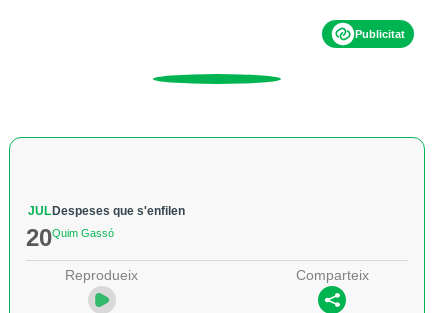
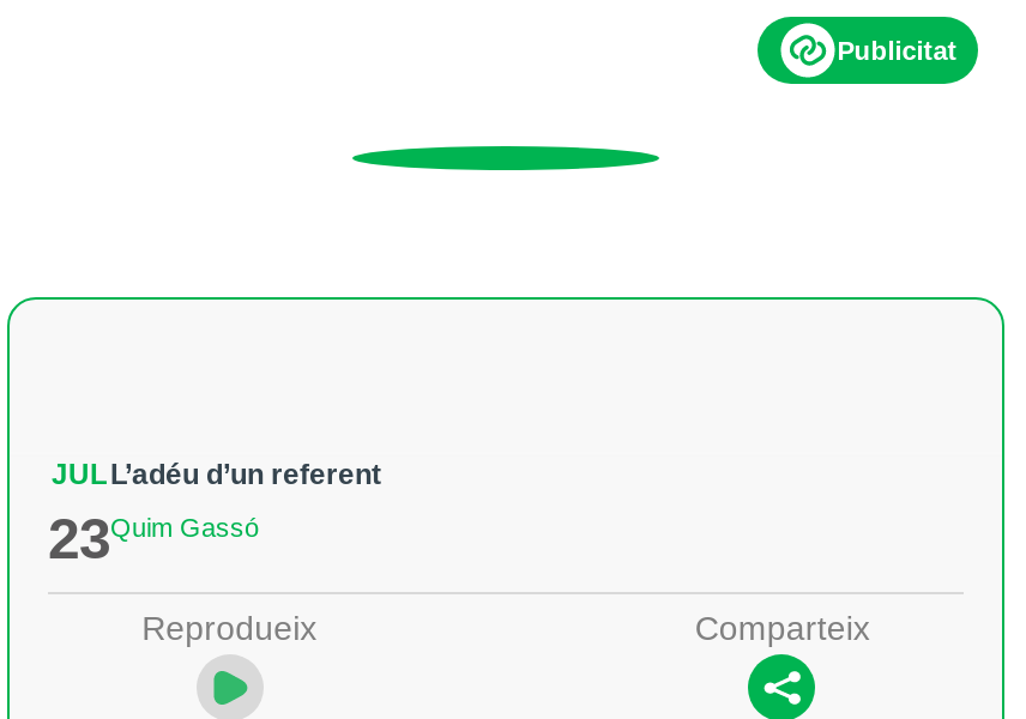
[52,203,185,217] Despeses que s'enfilen -> [110,457,381,490] L’adéu d’un referent
[26,223,114,250] 20 Quim Gassó -> [48,504,259,569] 23 Quim Gassó

